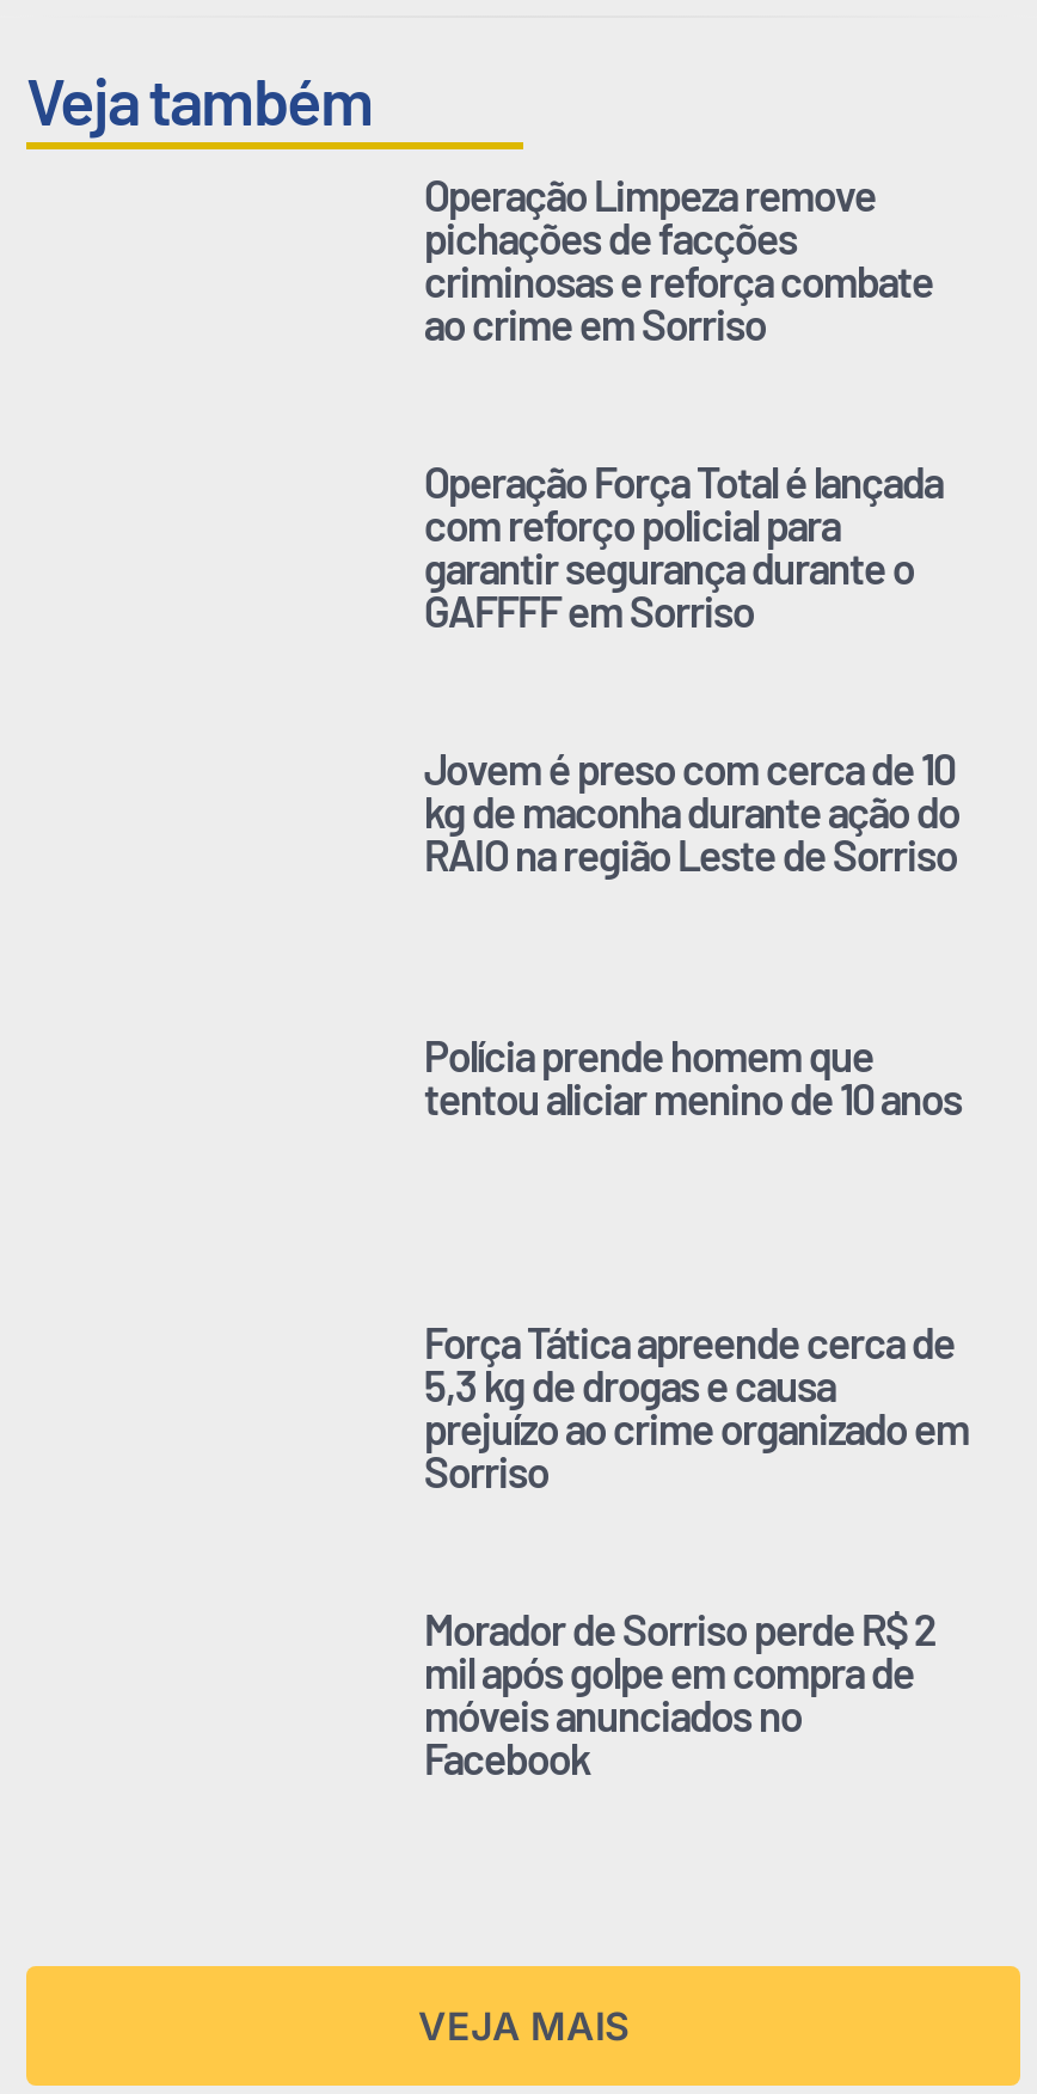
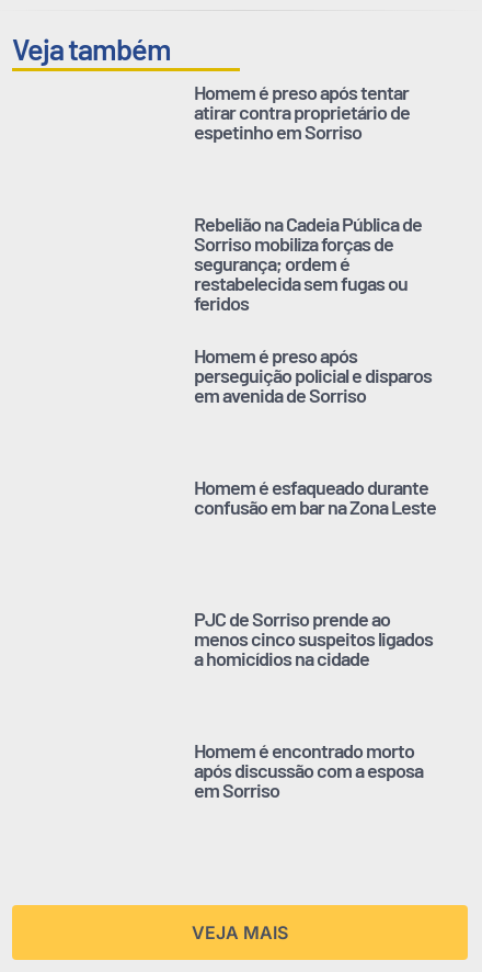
[424,168,933,349] Operação Limpeza remove | pichações de facções | criminosas e reforça combate | ao crime em Sorriso -> [194,80,410,143] Homem é preso após tentar | atirar contra proprietário de | espetinho em Sorriso
[424,454,942,636] Operação Força Total é lançada | com reforço policial para | garantir segurança durante o | GAFFFF em Sorriso -> [194,211,422,314] Rebelião na Cadeia Pública de | Sorriso mobiliza forças de | segurança; ordem é | restabelecida sem fugas ou | feridos
[424,741,959,880] Jovem é preso com cerca de 10 | kg de maconha durante ação do | RAIO na região Leste de Sorriso -> [194,343,432,407] Homem é preso após | perseguição policial e disparos | em avenida de Sorriso
[424,1028,961,1124] Polícia prende homem que | tentou aliciar menino de 10 anos -> [194,475,436,518] Homem é esfaqueado durante | confusão em bar na Zona Leste
[424,1315,969,1497] Força Tática apreende cerca de | 5,3 kg de drogas e causa | prejuízo ao crime organizado em | Sorriso -> [194,606,433,670] PJC de Sorriso prende ao | menos cinco suspeitos ligados | a homicídios na cidade
[424,1602,935,1783] Morador de Sorriso perde R$ 2 | mil após golpe em compra de | móveis anunciados no | Facebook -> [194,738,423,802] Homem é encontrado morto | após discussão com a esposa | em Sorriso

